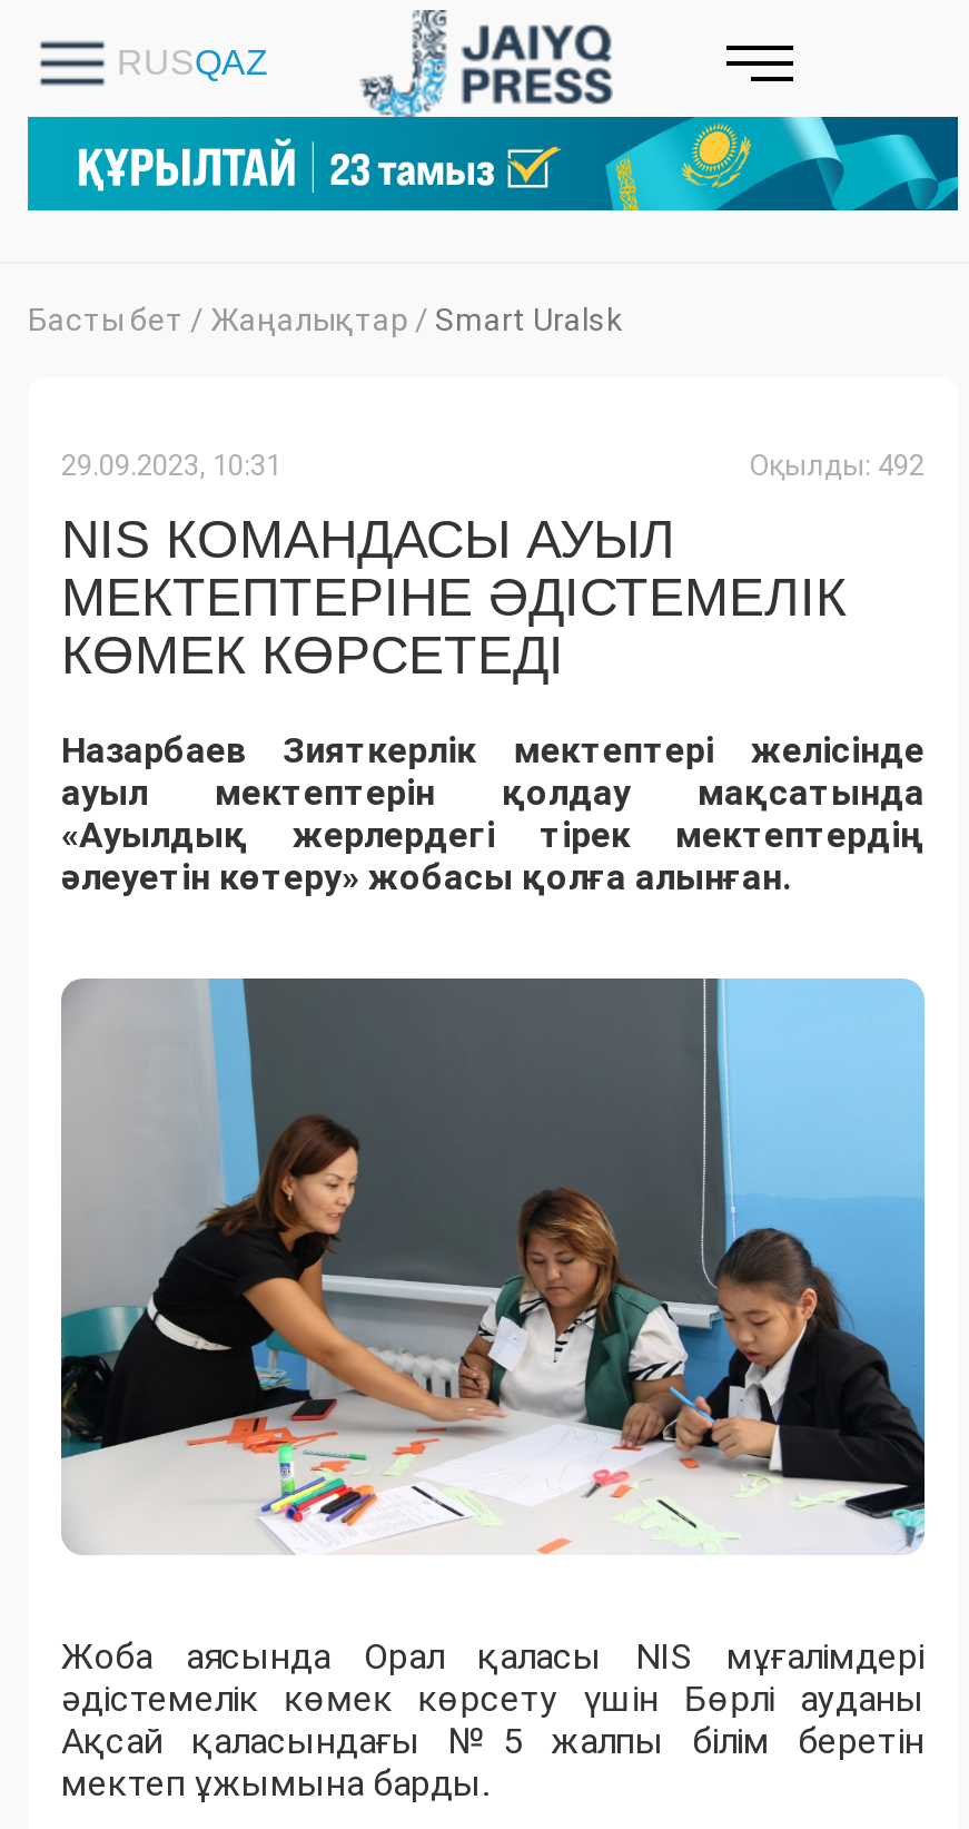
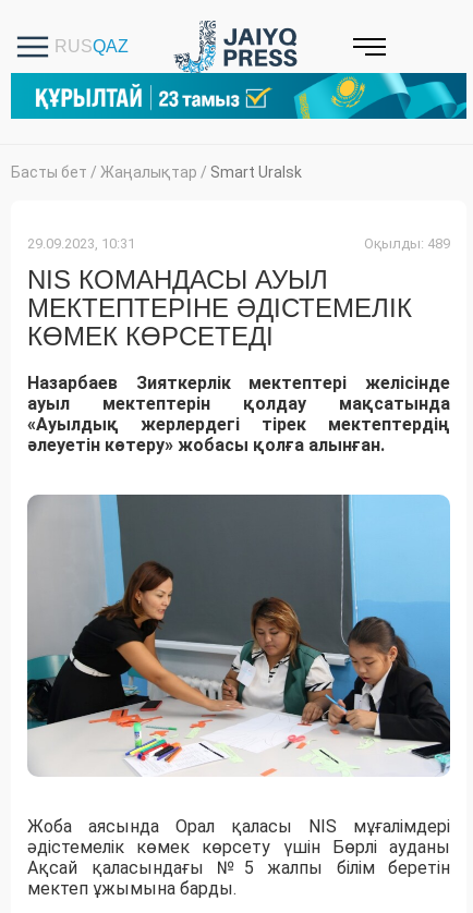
[749,449,924,482] Оқылды: 492 -> [364,235,450,252] Оқылды: 489

